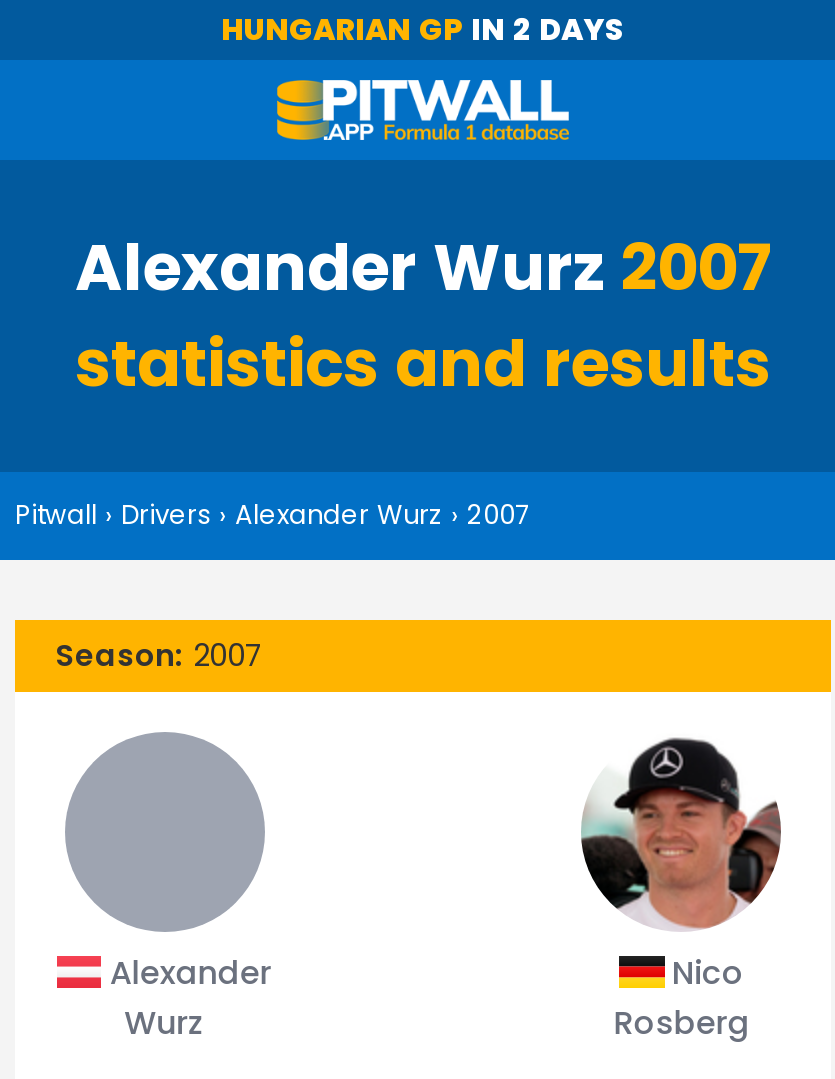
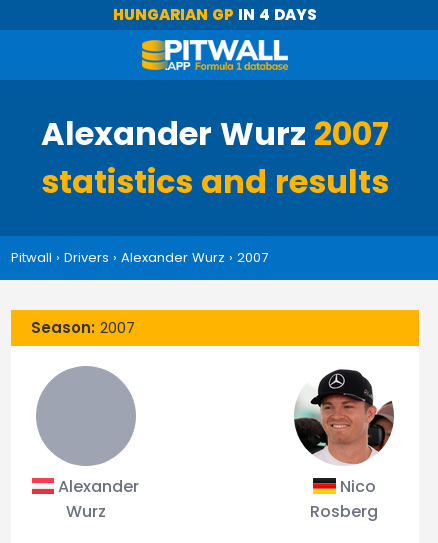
[221,8,625,50] HUNGARIAN GP IN 2 DAYS -> [113,4,317,25] HUNGARIAN GP IN 4 DAYS

